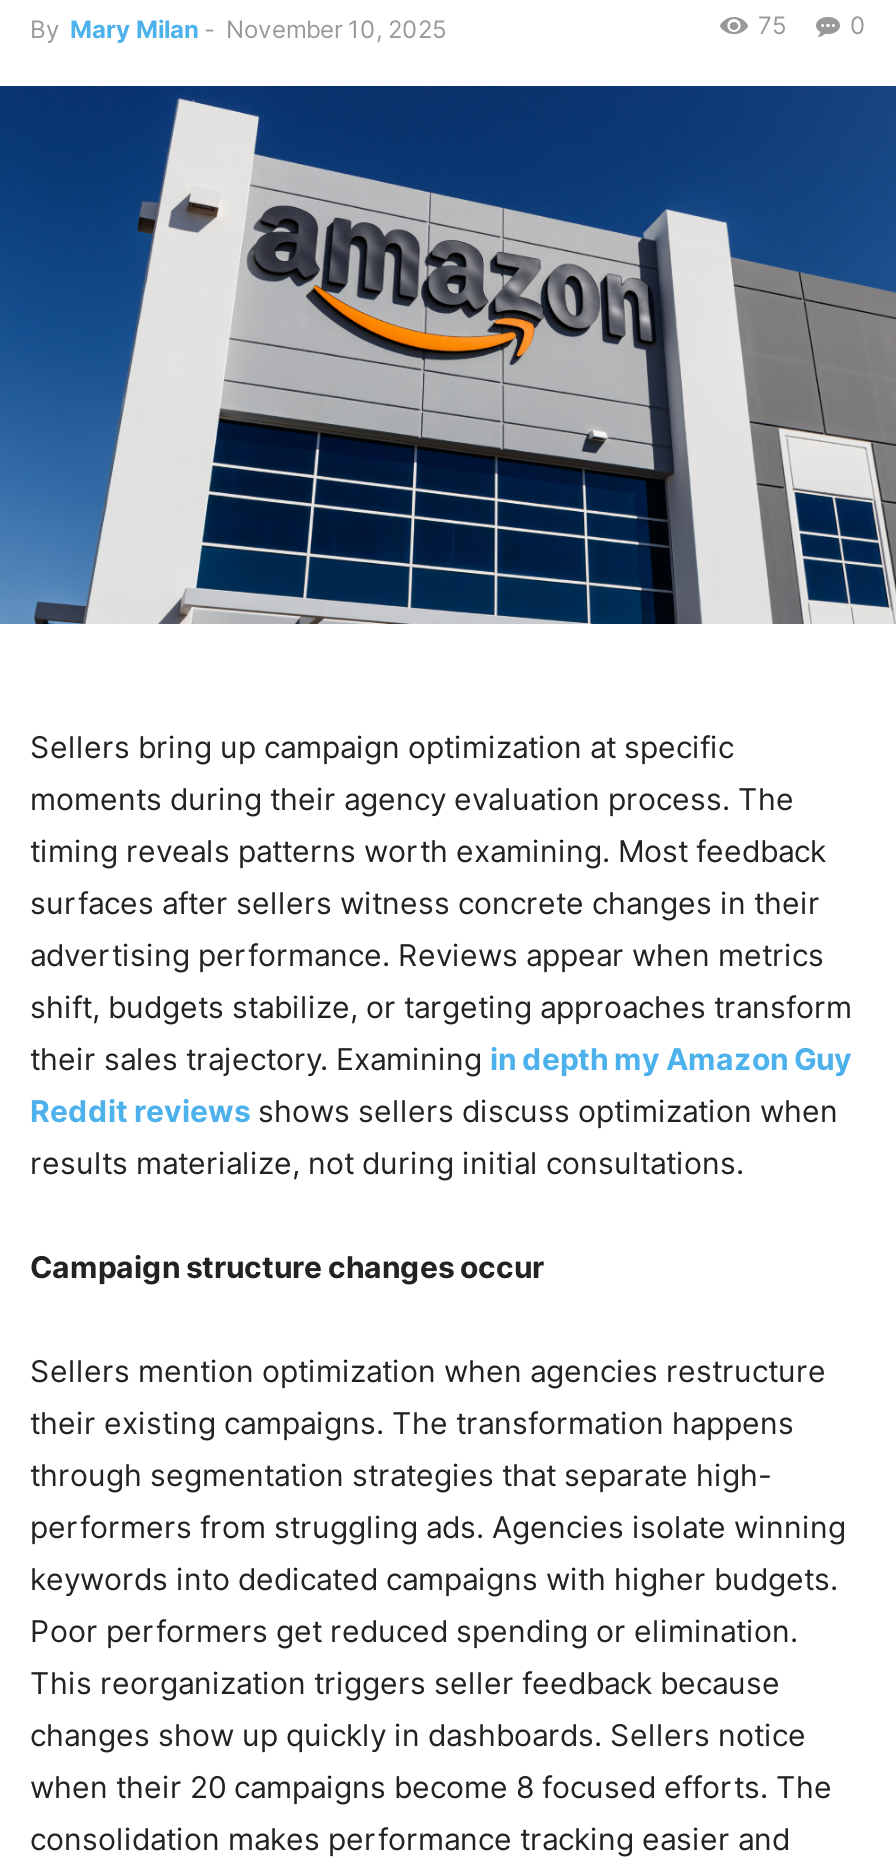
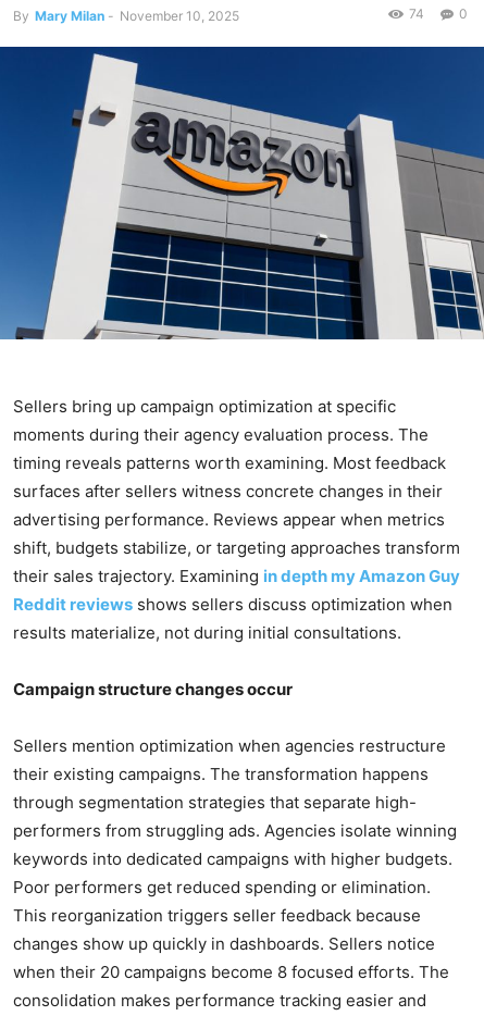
[758,10,786,40] 75 -> [409,5,424,22] 74

